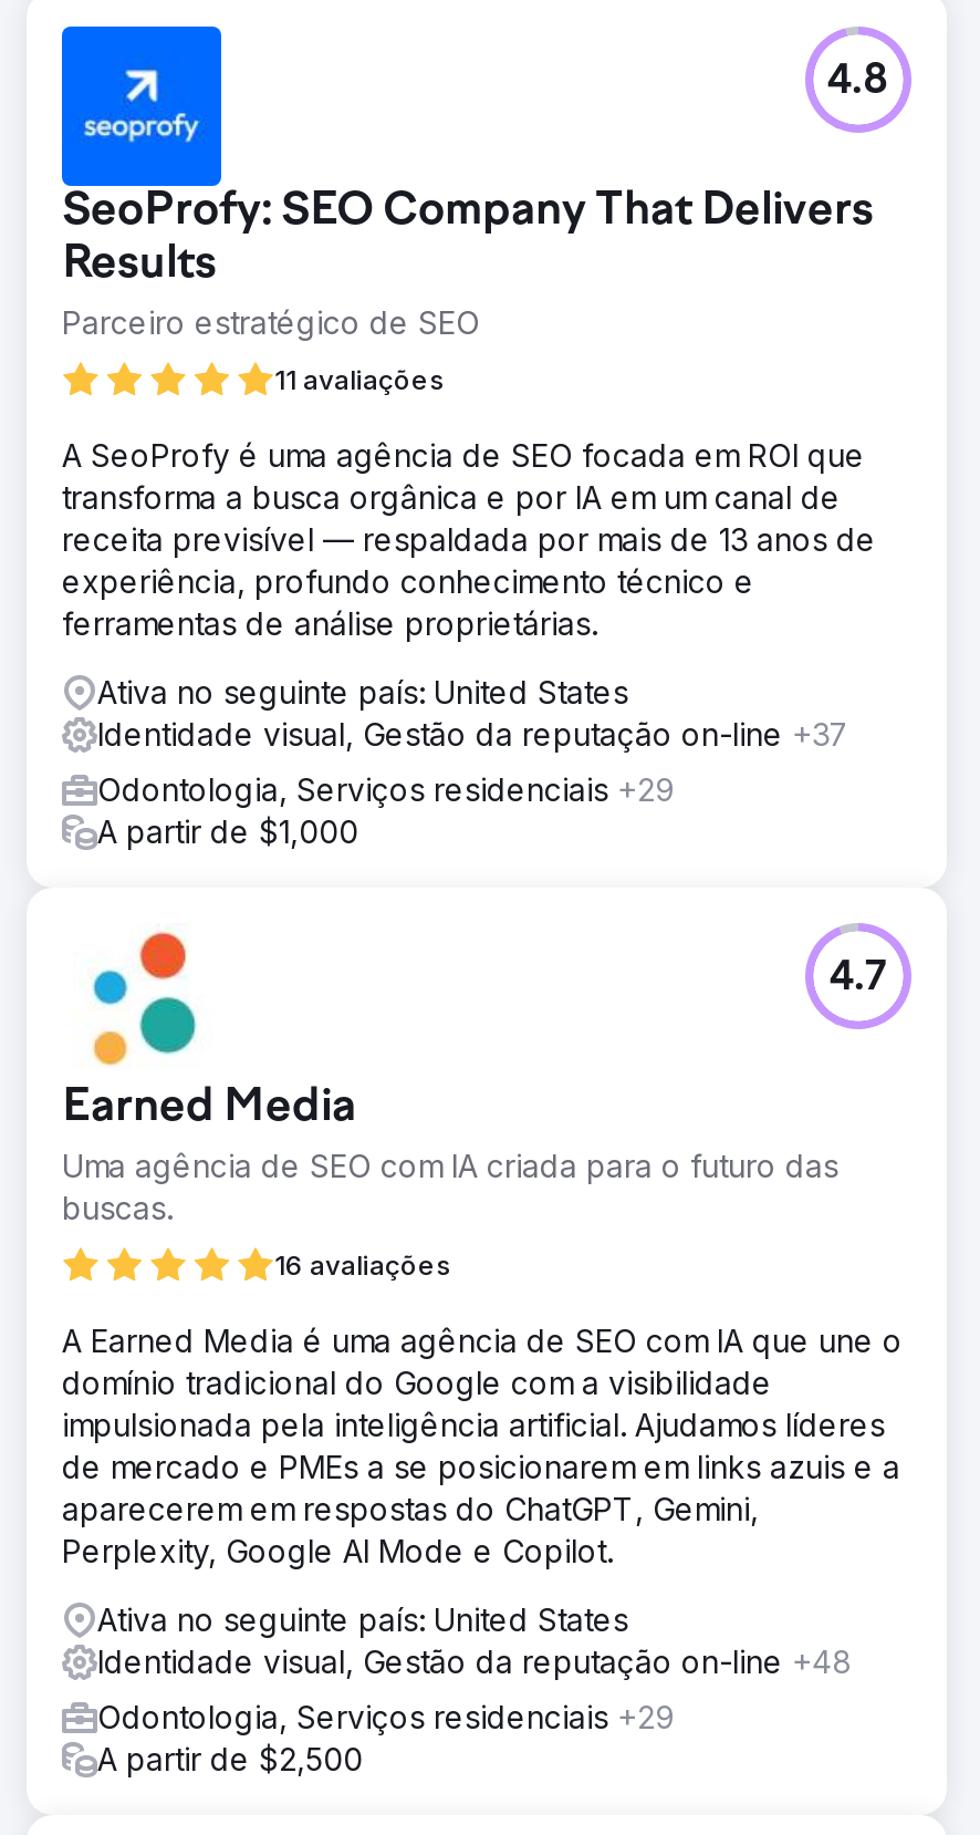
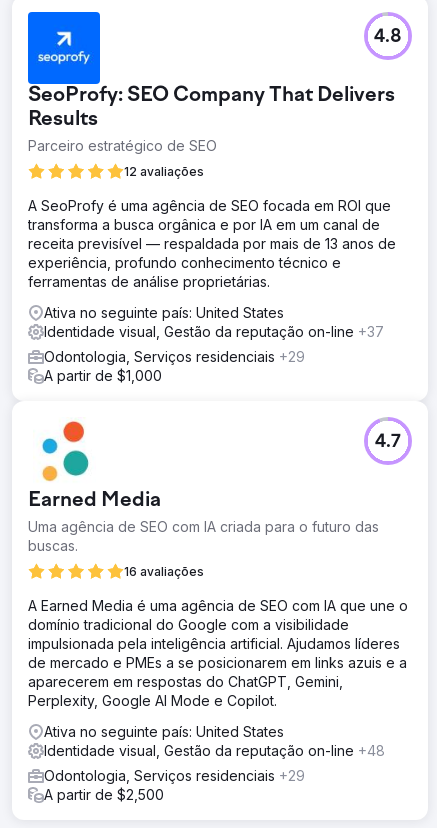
[274,362,445,395] 11 avaliações -> [124,164,204,179] 12 avaliações

